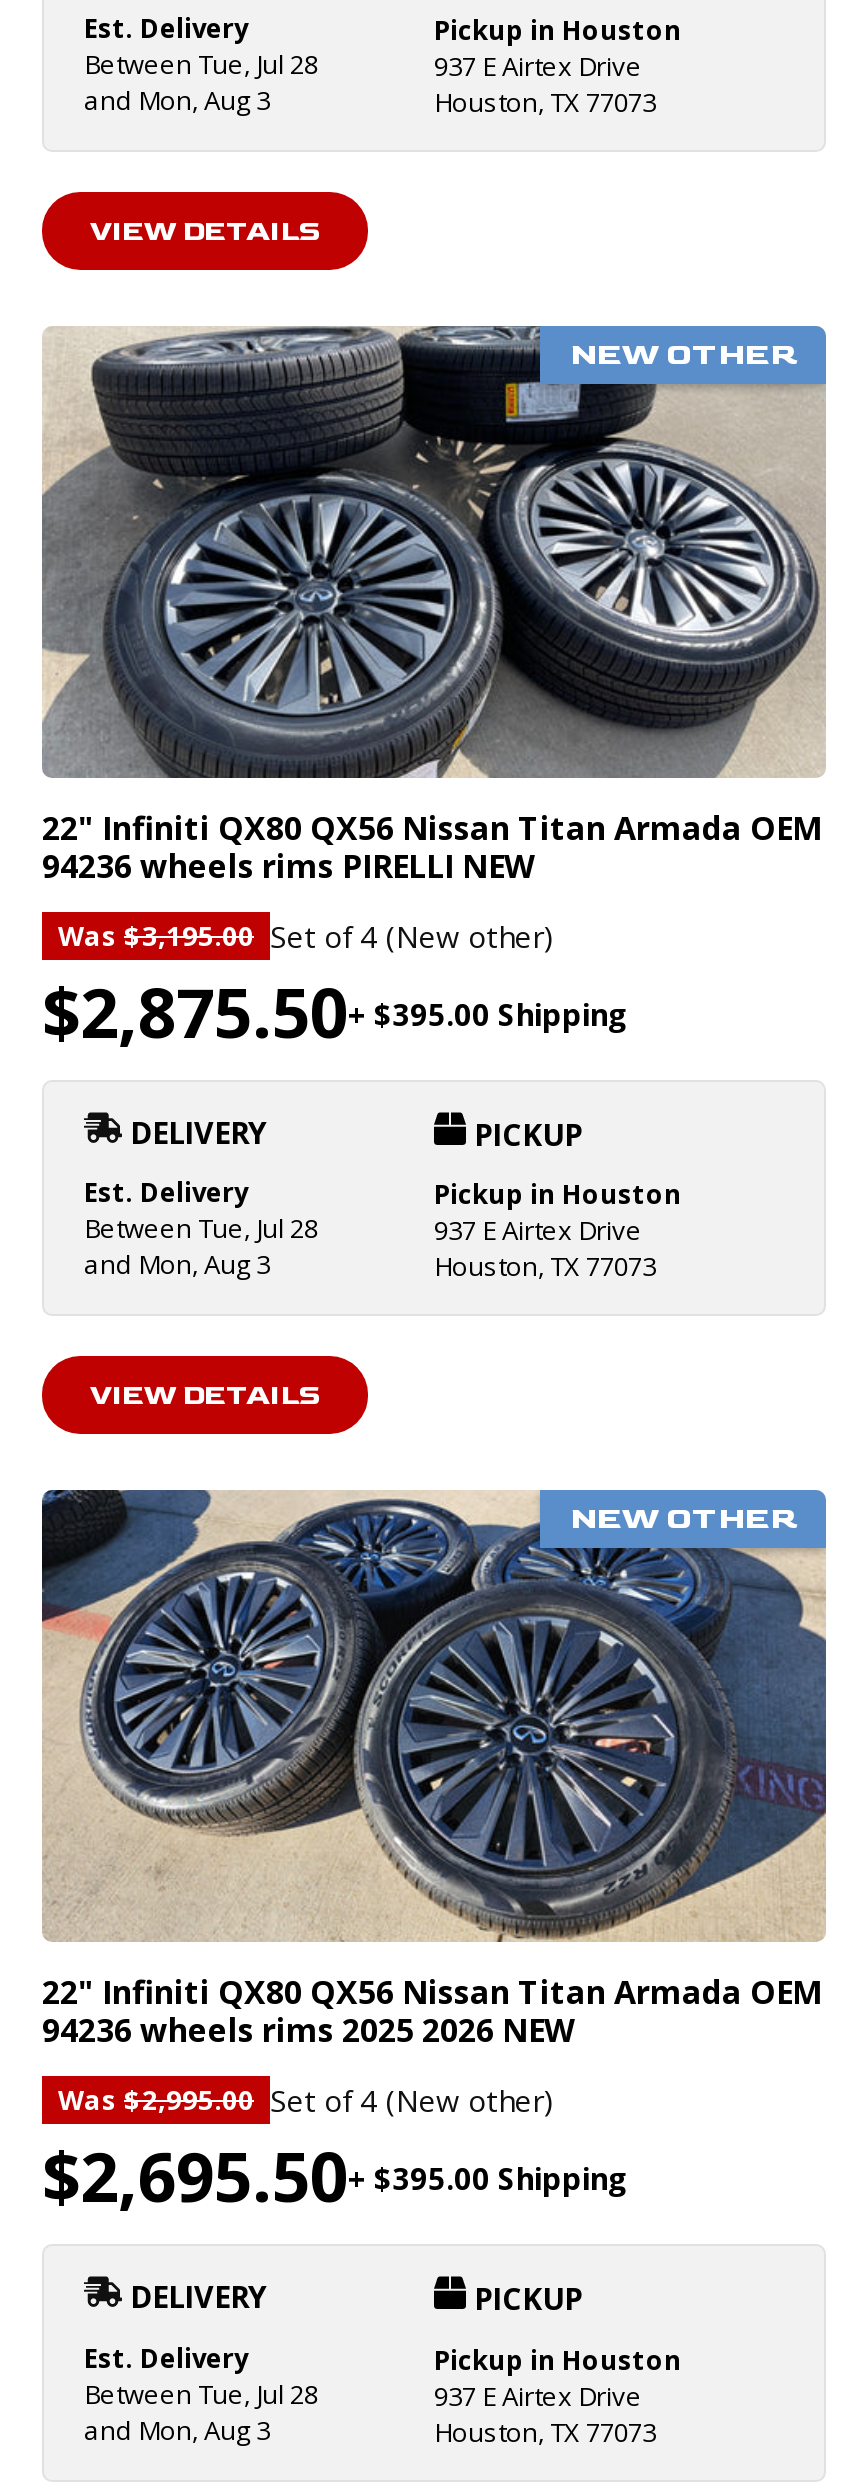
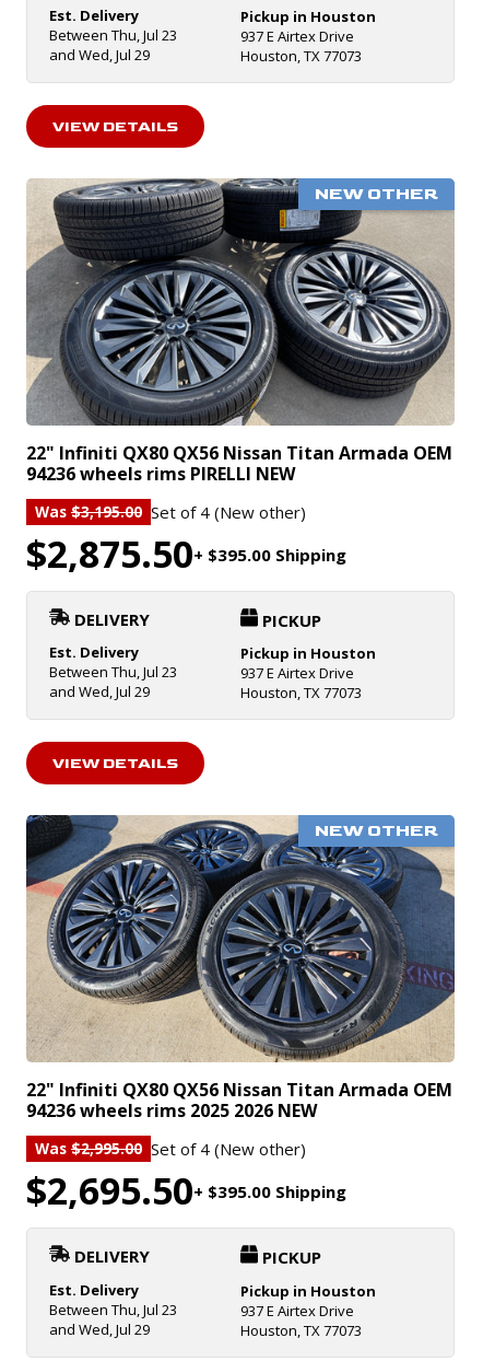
[84,46,318,82] Between Tue, Jul 28 -> [49,25,177,45] Between Thu, Jul 23
[84,82,270,118] and Mon, Aug 3 -> [49,45,150,65] and Wed, Jul 29
[84,1211,318,1247] Between Tue, Jul 28 -> [49,662,177,682] Between Thu, Jul 23
[84,1247,270,1283] and Mon, Aug 3 -> [49,682,150,702] and Wed, Jul 29
[84,2375,318,2411] Between Tue, Jul 28 -> [49,1299,177,1319] Between Thu, Jul 23
[84,2411,270,2447] and Mon, Aug 3 -> [49,1319,150,1339] and Wed, Jul 29

